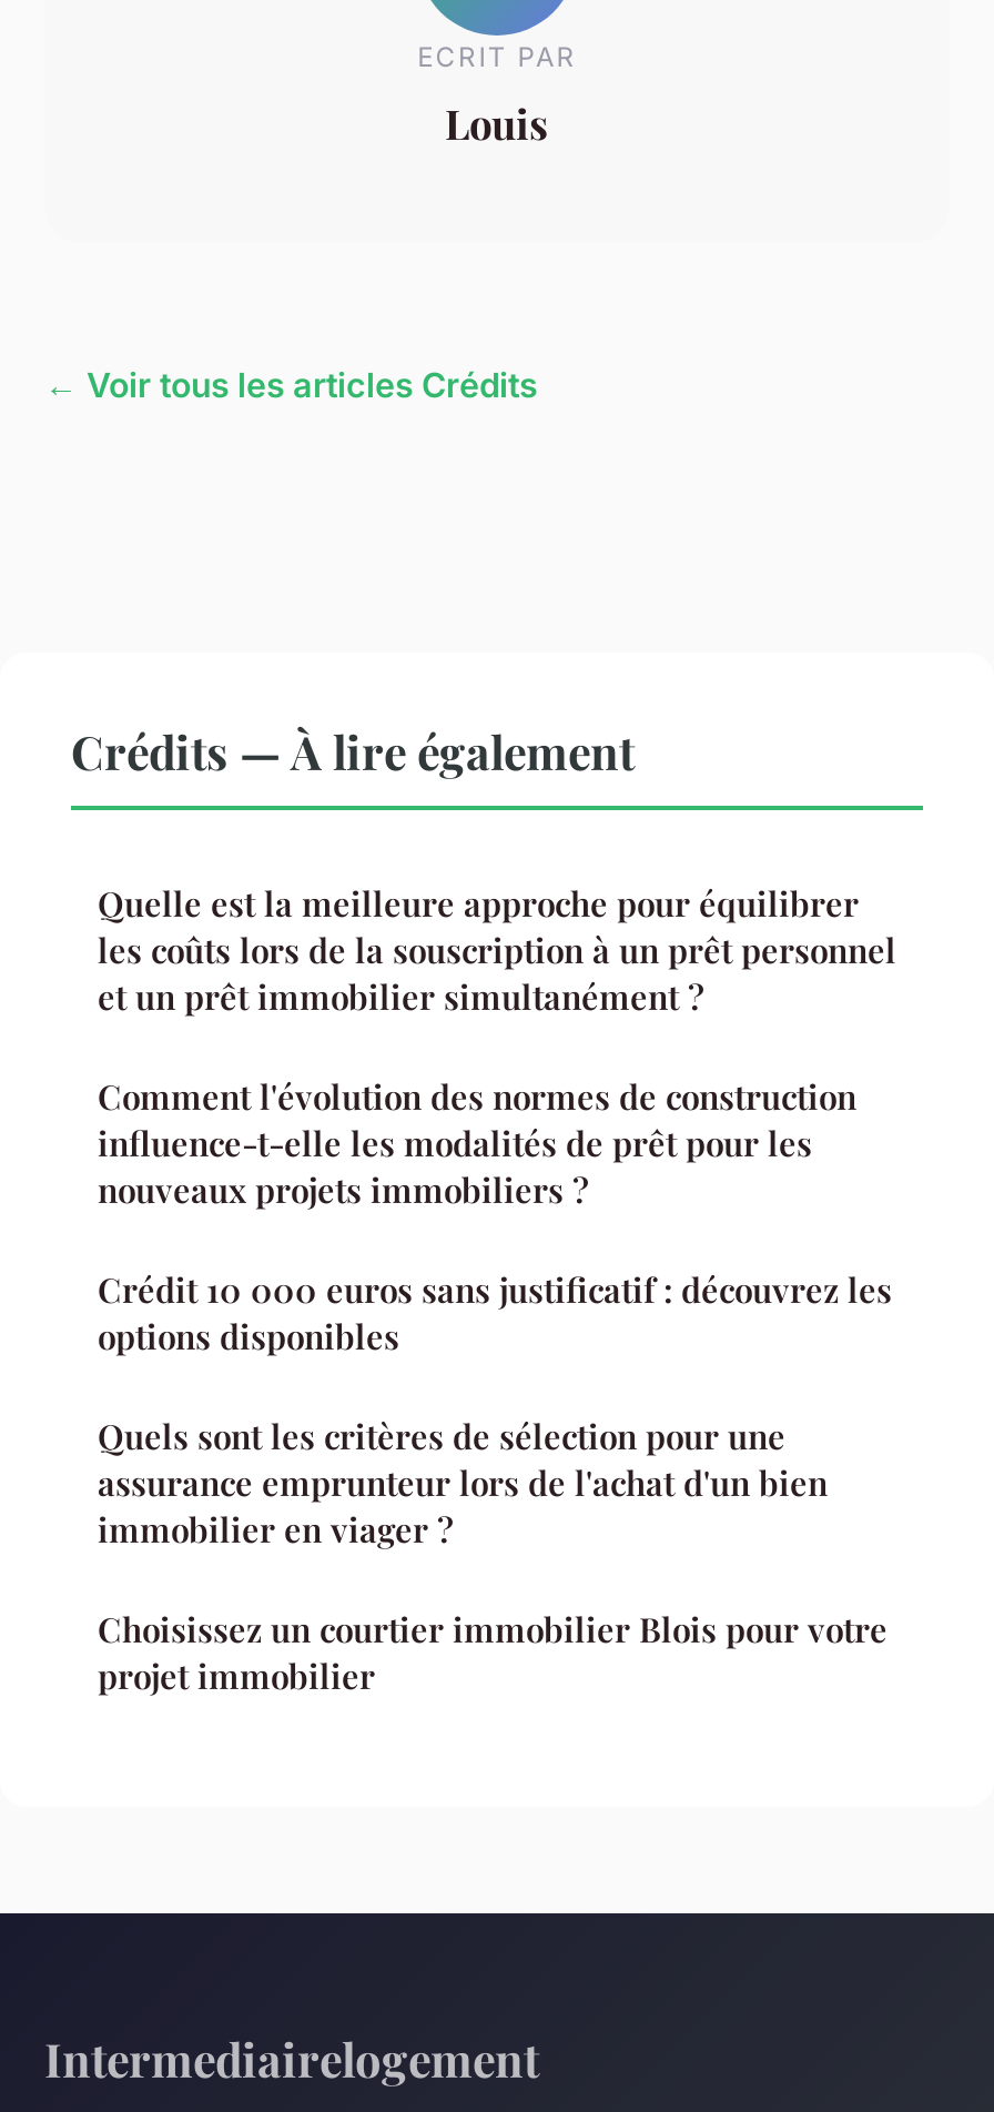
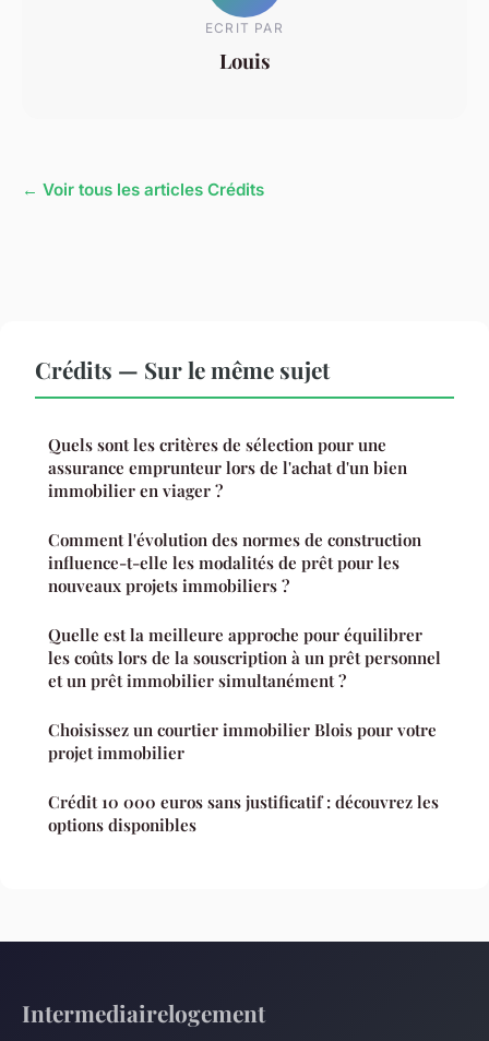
[71,719,635,781] Crédits — À lire également -> [35,354,330,385] Crédits — Sur le même sujet
moved [98,881,896,1212] -> [48,529,441,691]: Comment l'évolution des normes de construction | influence-t-elle les modalités de prêt pour les | nouveaux projets immobiliers ? | Quelle est la meilleure approche pour équilibrer | les coûts lors de la souscription à un prêt personnel | et un prêt immobilier simultanément ?
moved [98,1267,892,1358] -> [48,791,439,836]: Crédit 10 000 euros sans justificatif : découvrez les | options disponibles
moved [98,1414,828,1552] -> [48,434,407,501]: Quels sont les critères de sélection pour une | assurance emprunteur lors de l'achat d'un bien | immobilier en viager ?
moved [98,1607,887,1698] -> [48,719,437,764]: Choisissez un courtier immobilier Blois pour votre | projet immobilier

